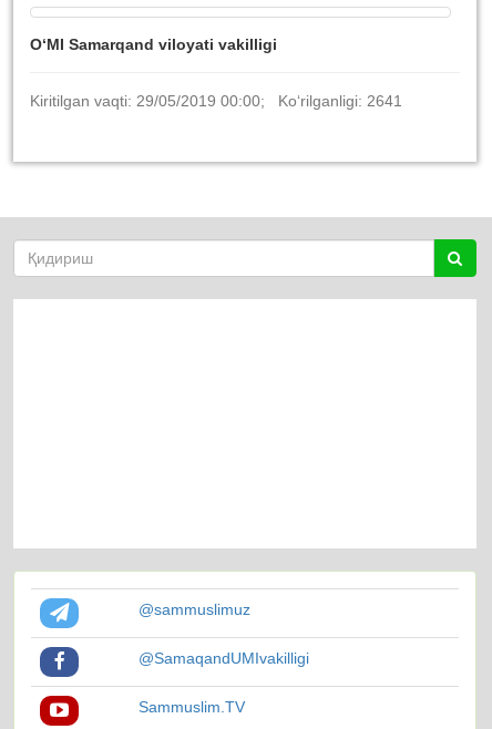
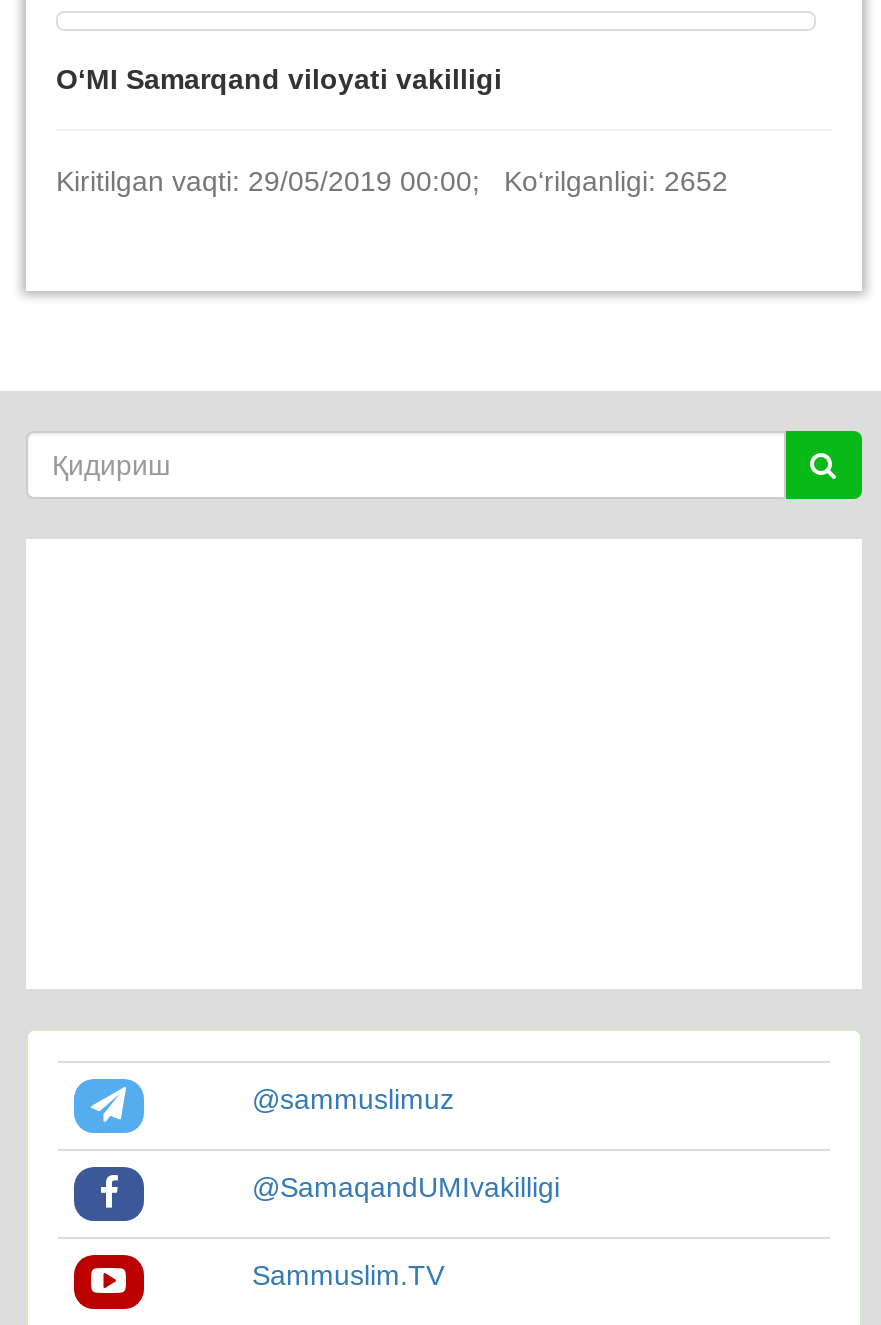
[30,92,402,110] Kiritilgan vaqti: 29/05/2019 00:00; Ko‘rilganligi: 2641 -> [56,165,728,197] Kiritilgan vaqti: 29/05/2019 00:00; Ko‘rilganligi: 2652

